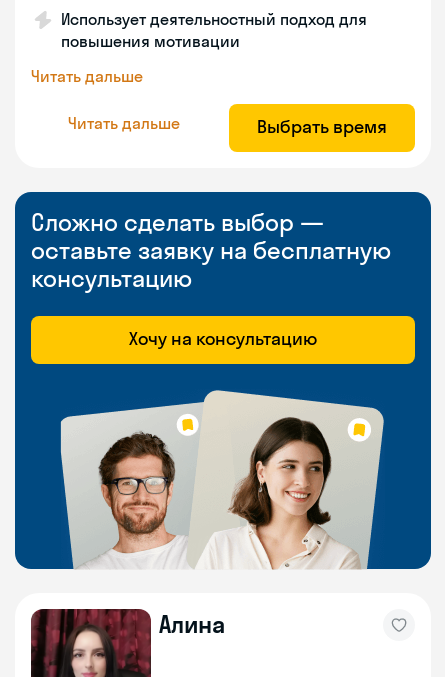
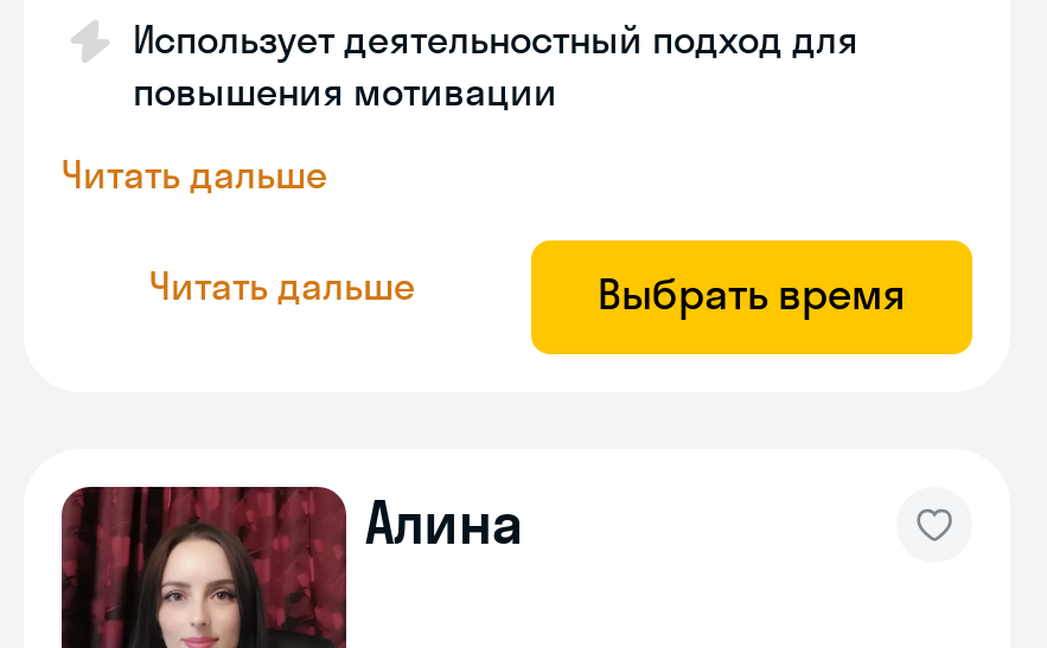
[14,191,432,570] [image] | Сложно сделать выбор — | оставьте заявку на бесплатную | консультацию | Хочу на консультацию -> none

